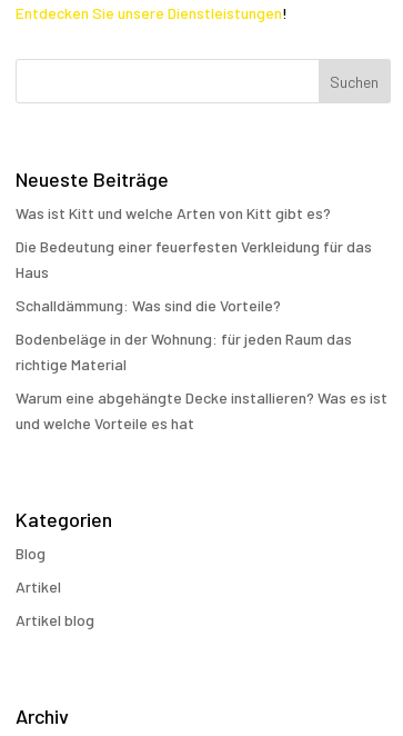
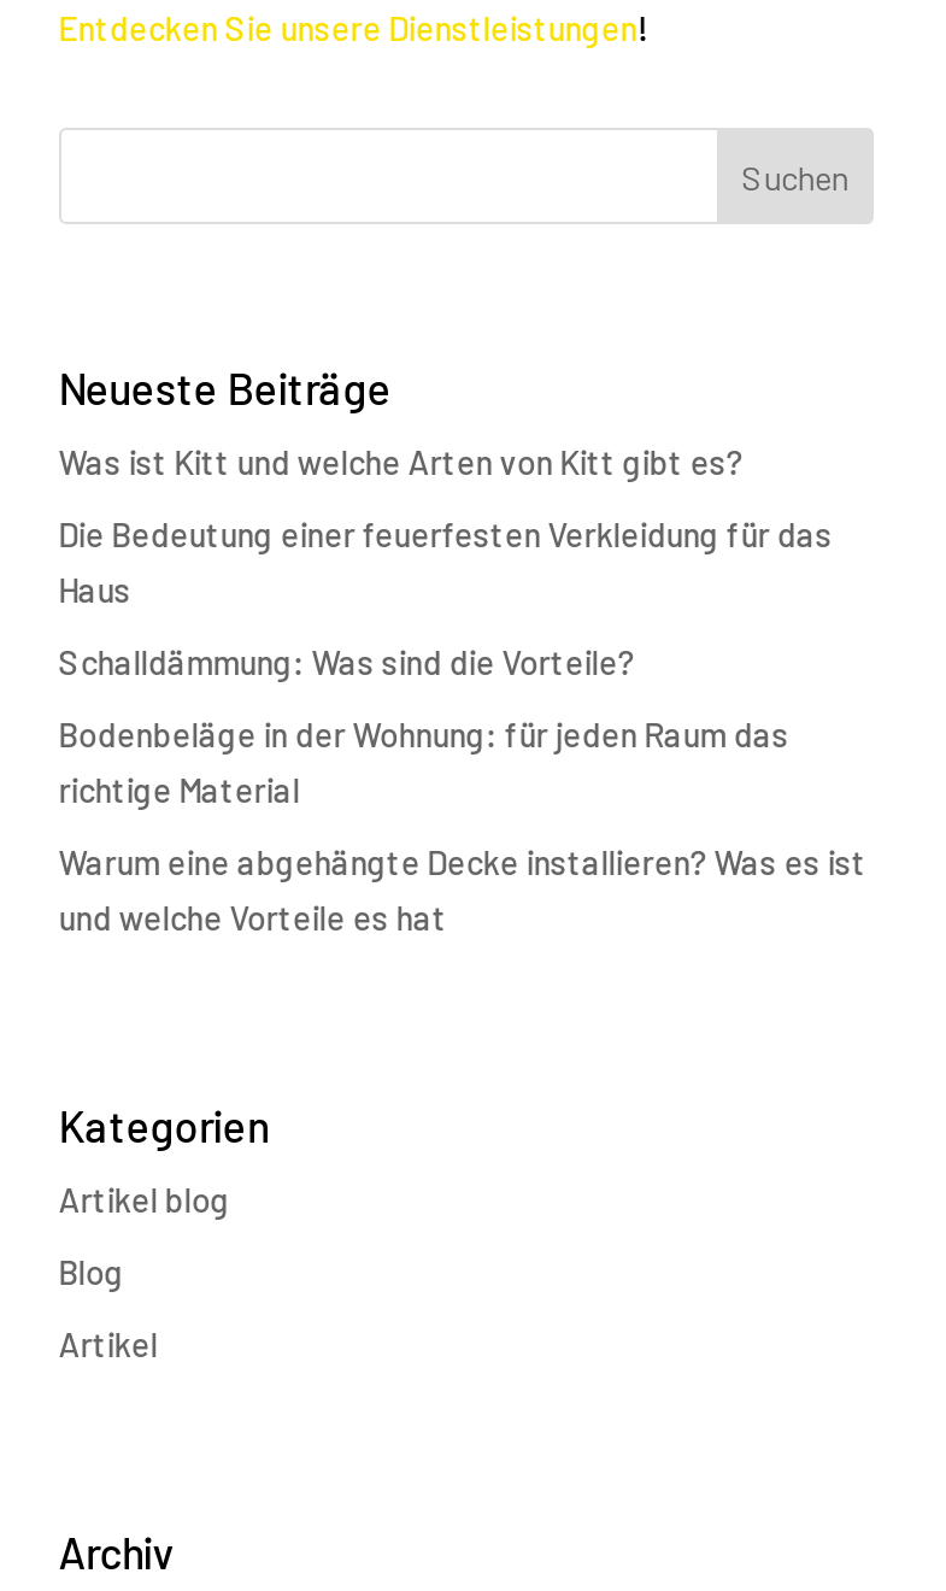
moved [15,544,61,596] -> [59,1251,157,1365]: Blog | Artikel
moved [15,610,94,629] -> [59,1179,230,1220]: Artikel blog

